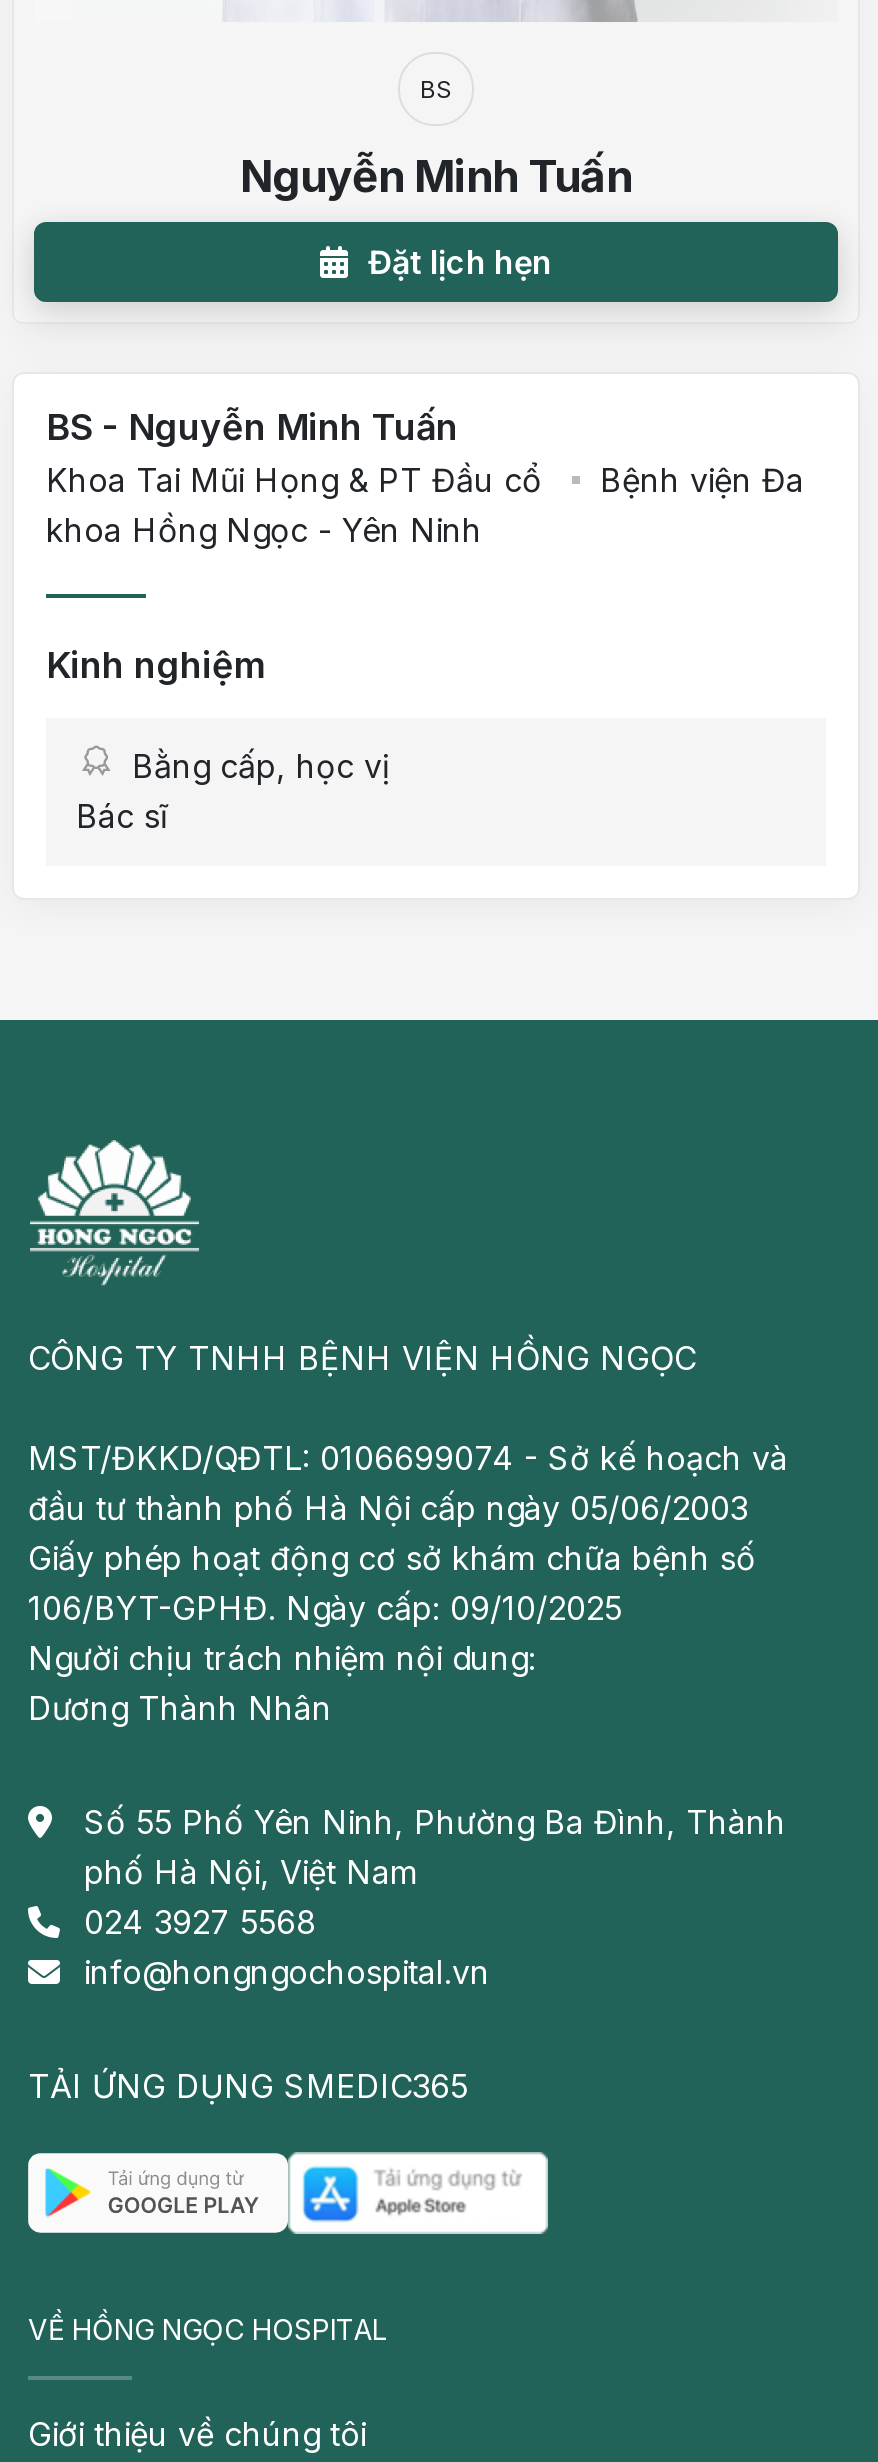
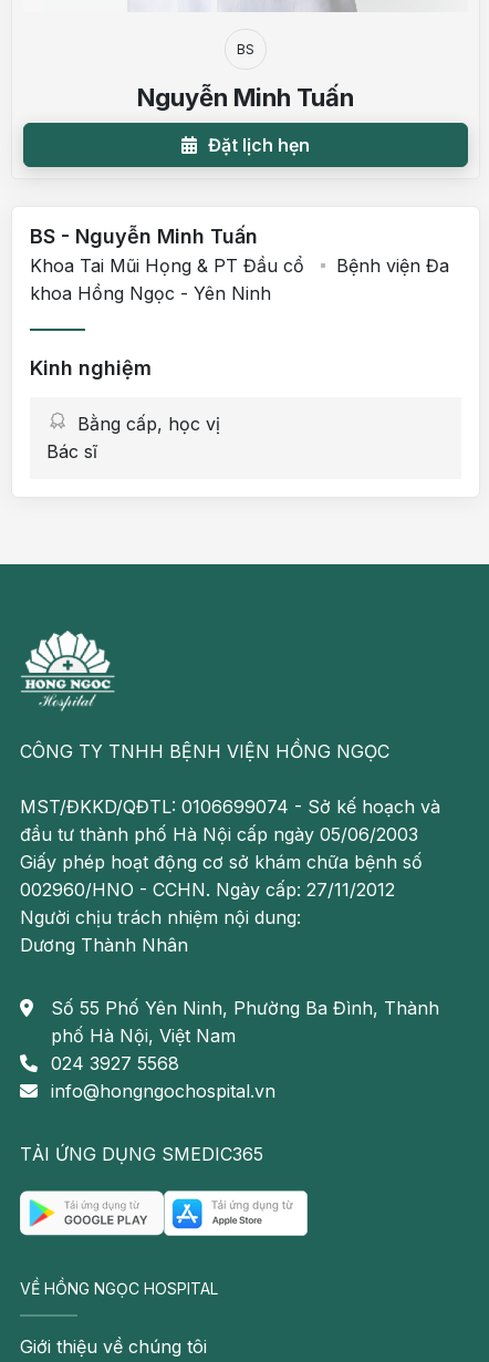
[28,1588,622,1628] 106/BYT-GPHĐ. Ngày cấp: 09/10/2025 -> [20,879,395,901] 002960/HNO - CCHN. Ngày cấp: 27/11/2012

